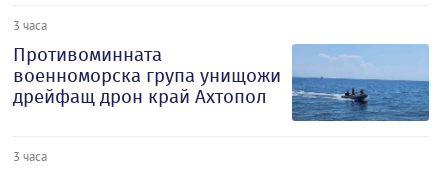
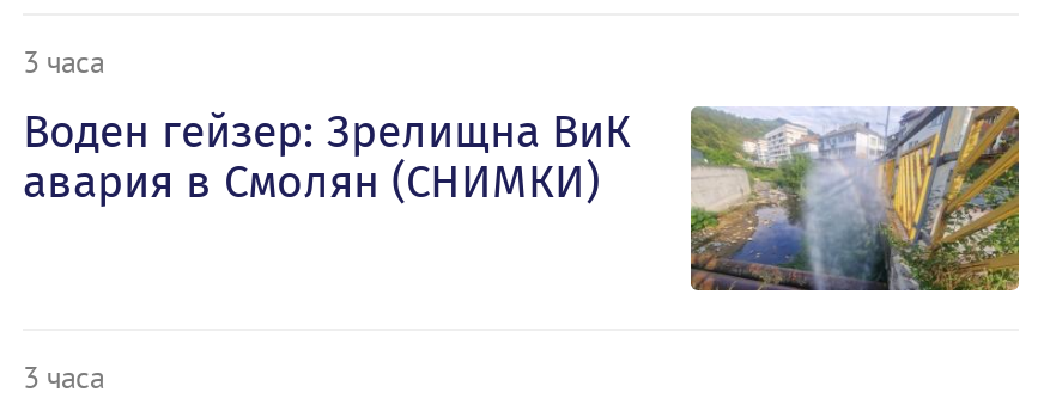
[13,43,430,122] [image] | Противоминната | военноморска група унищожи | дрейфащ дрон край Ахтопол -> [23,103,1021,293] [image] | Воден гейзер: Зрелищна ВиК | авария в Смолян (СНИМКИ)

